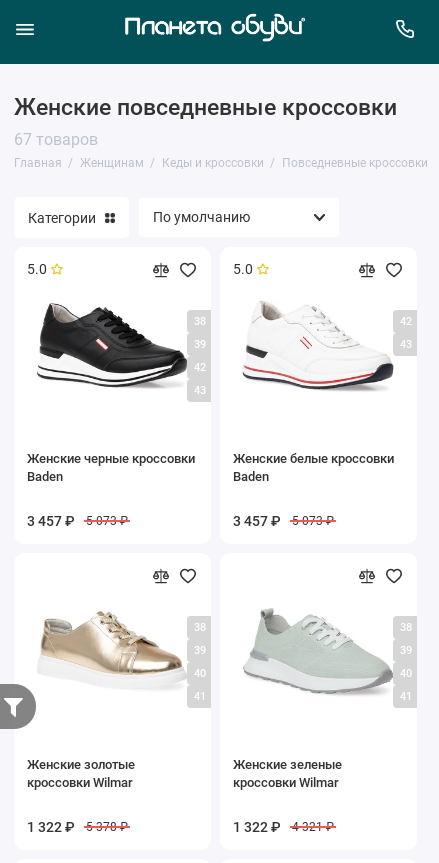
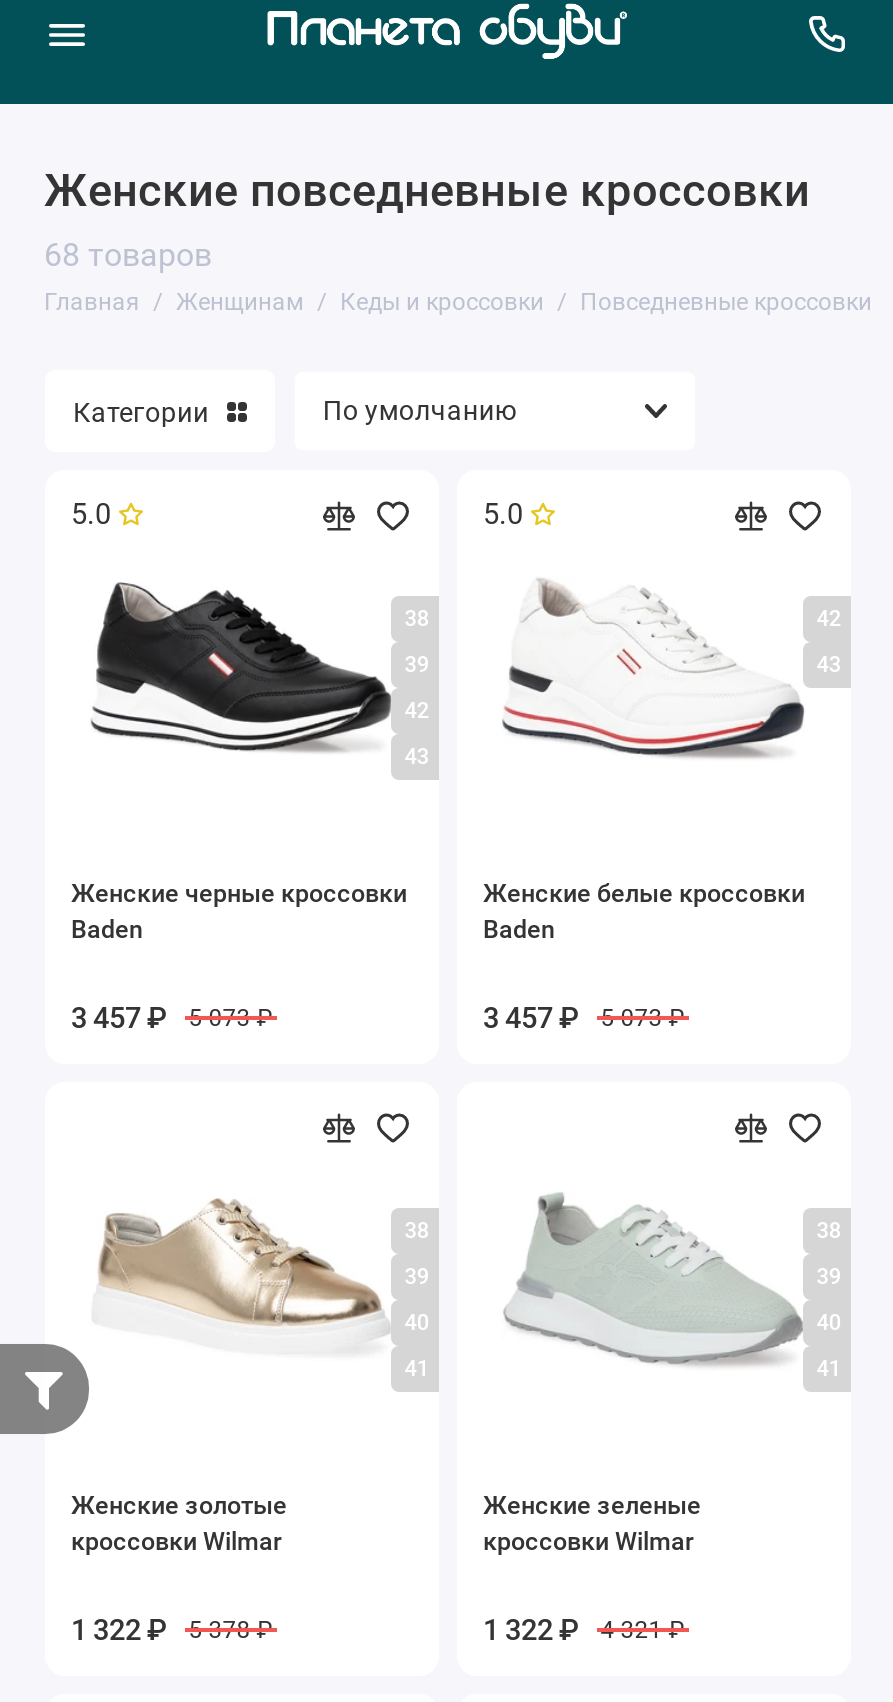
[13,130,97,149] 67 товаров -> [44,236,212,274] 68 товаров

